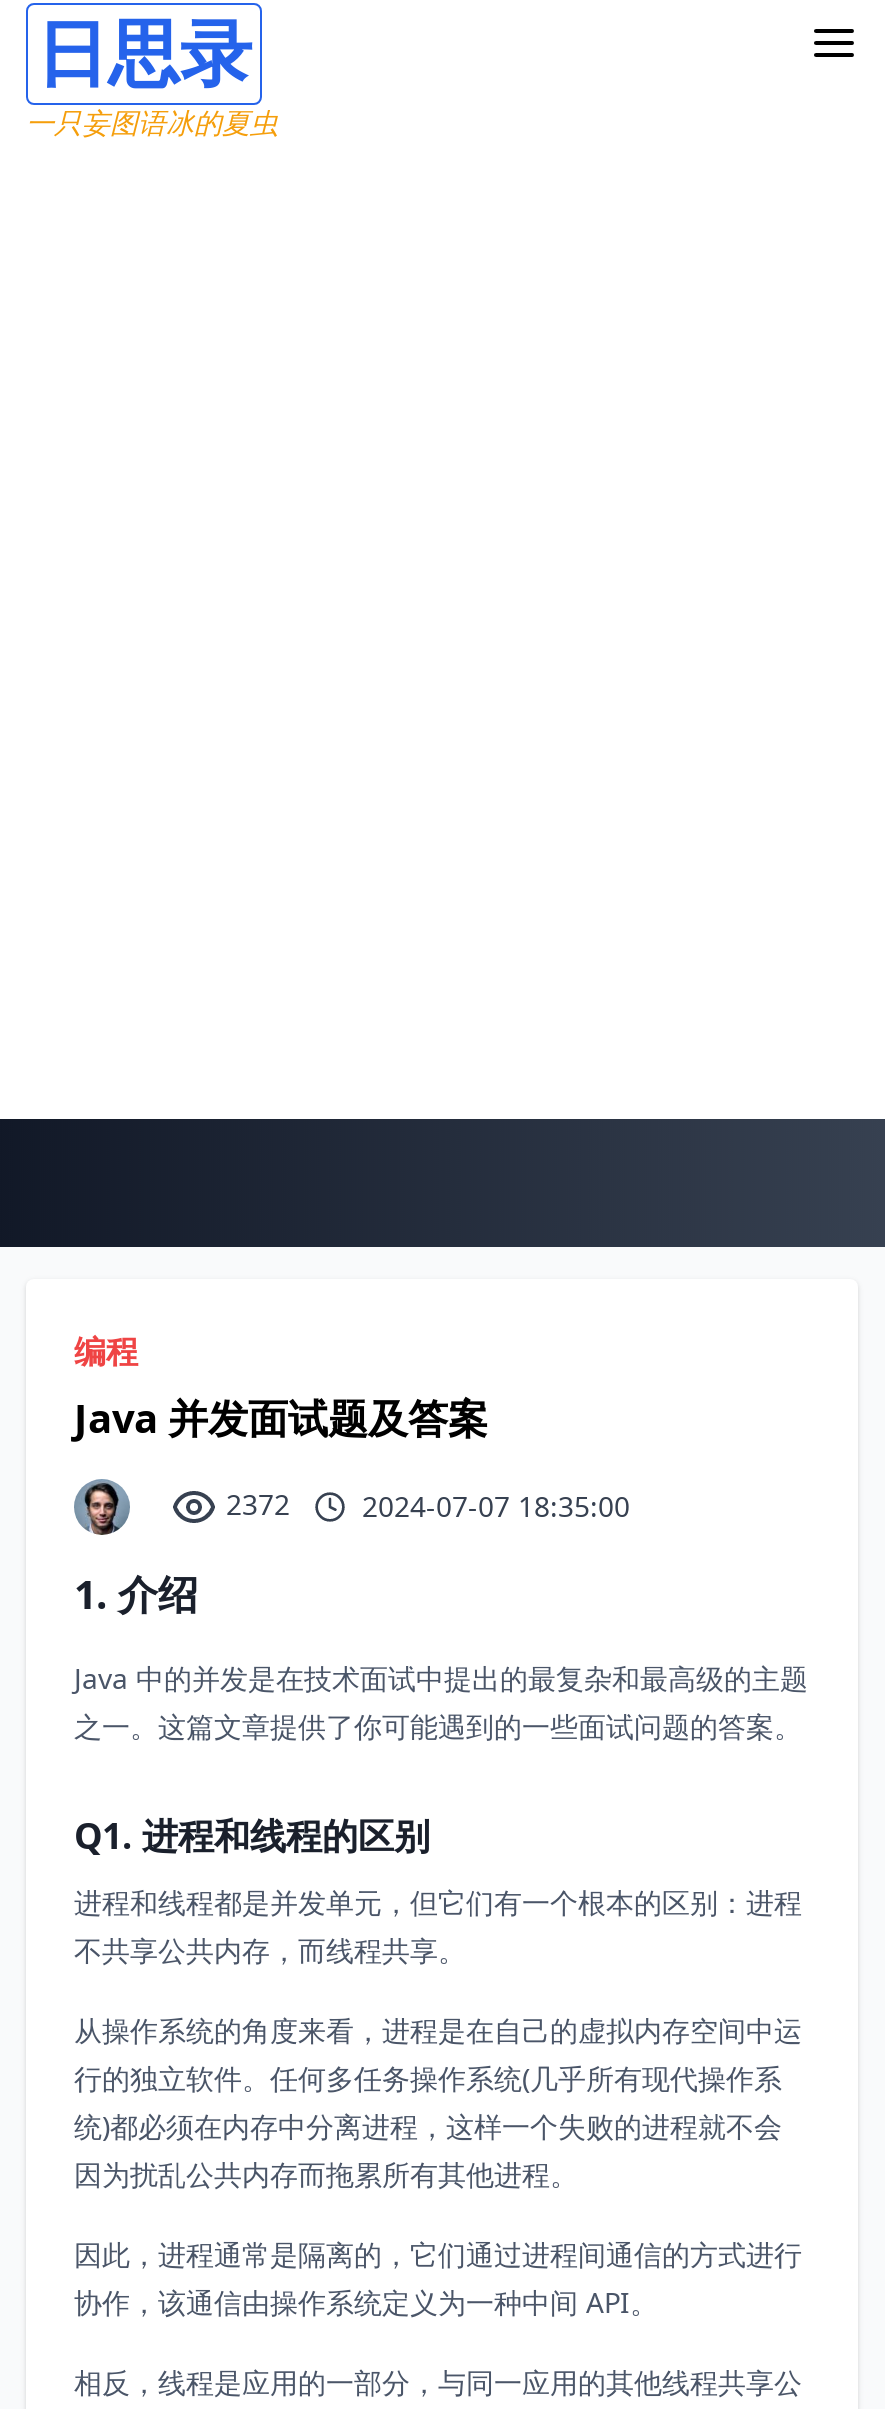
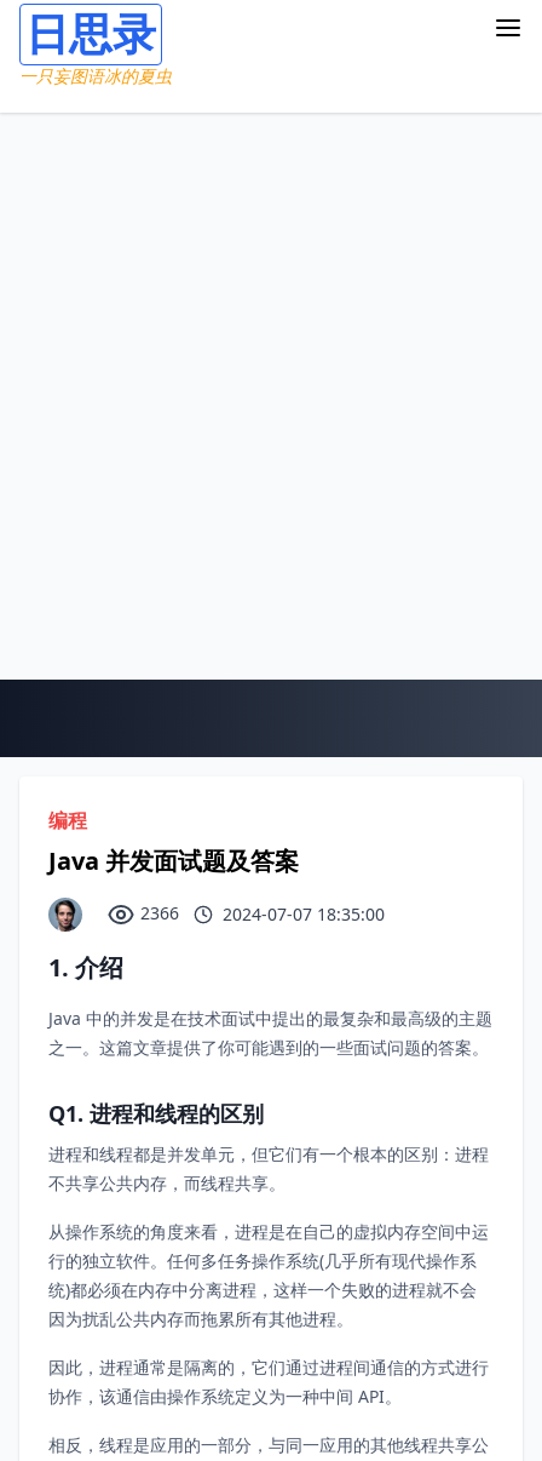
[218,1485,630,1525] 2372 2024-07-07 18:35:00 -> [135,901,385,926] 2366 2024-07-07 18:35:00

